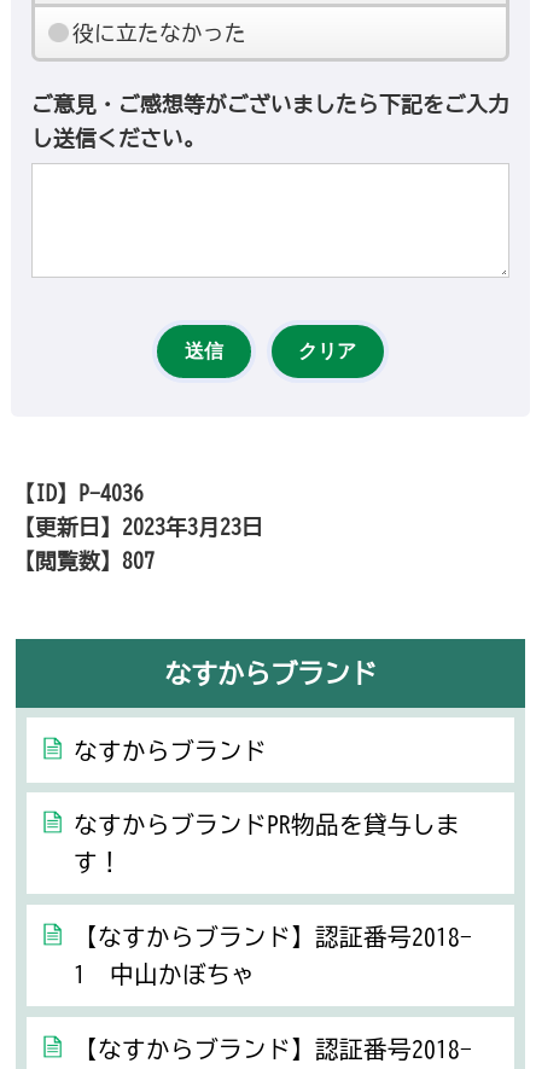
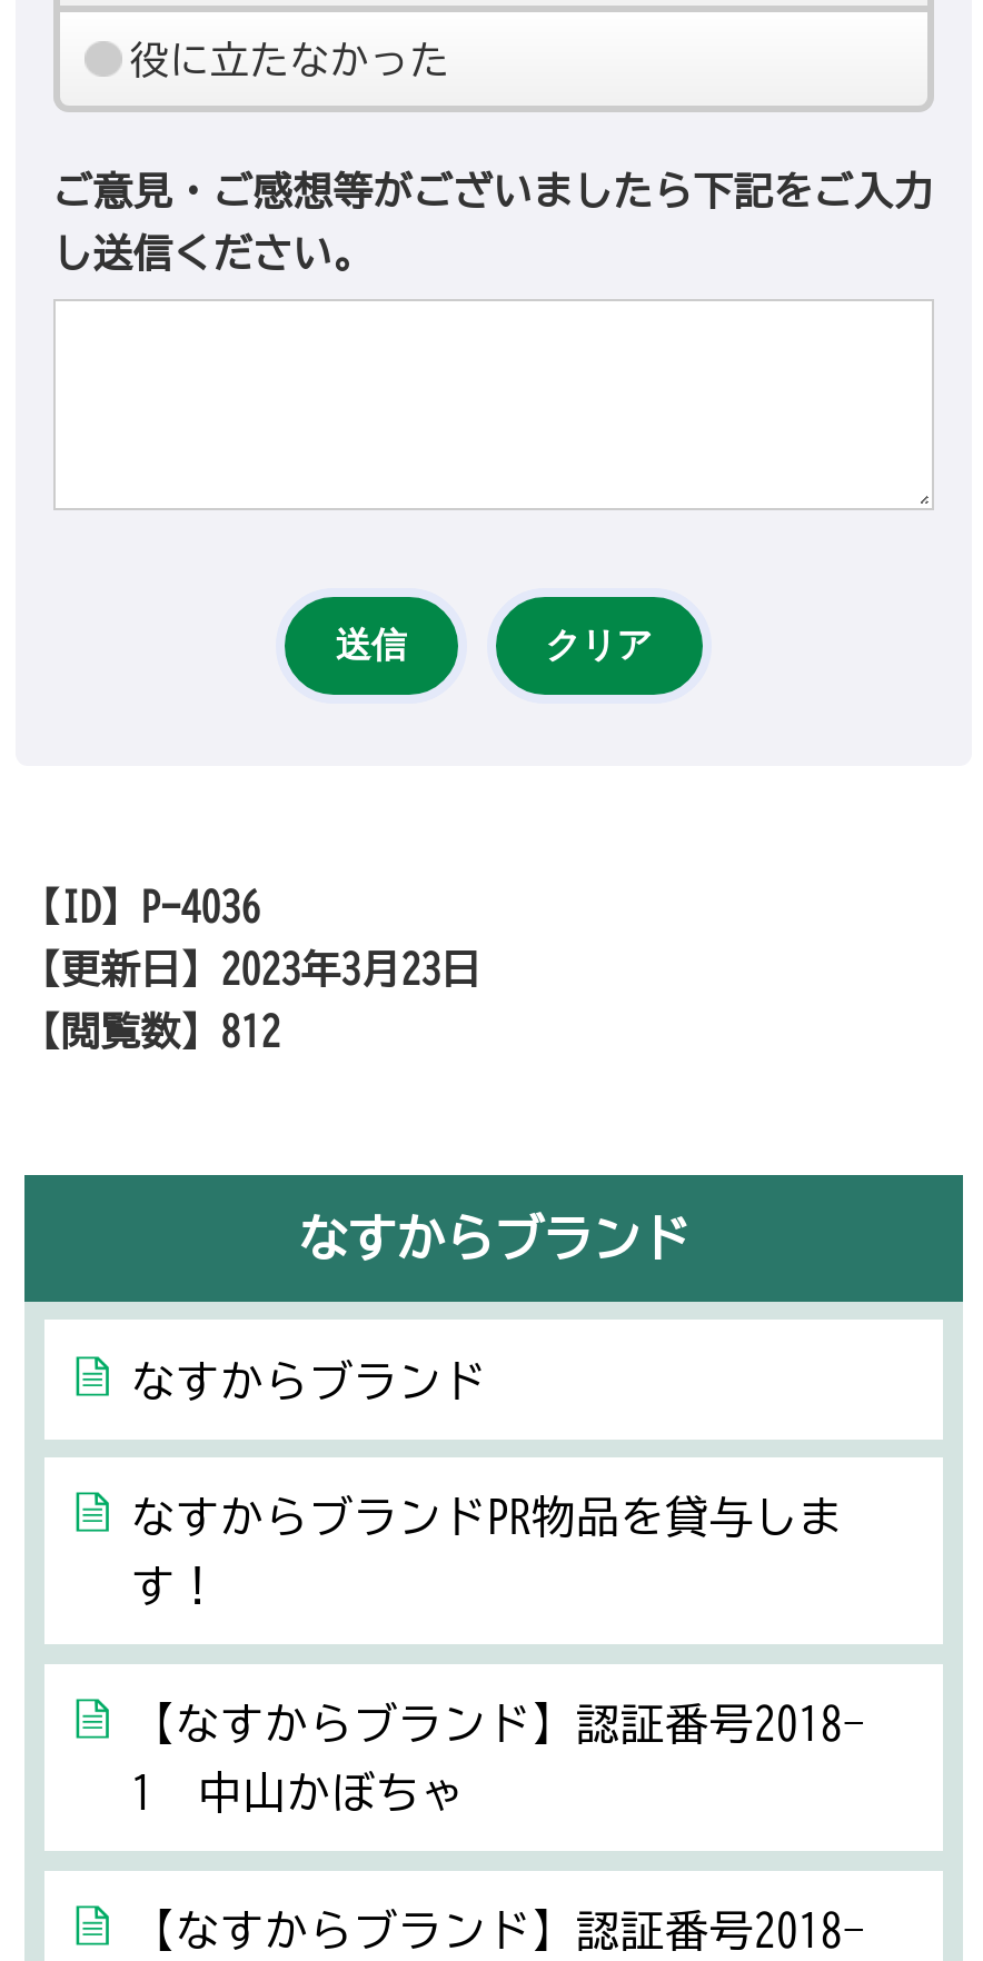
[14,550,155,572] 【閲覧数】807 -> [20,1011,281,1051] 【閲覧数】812

